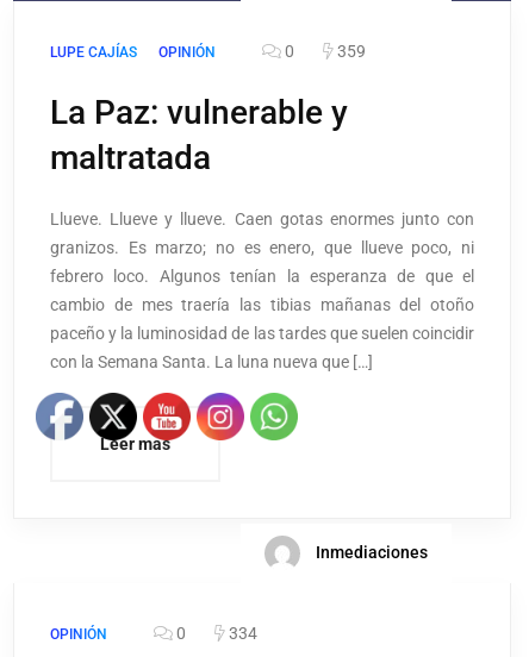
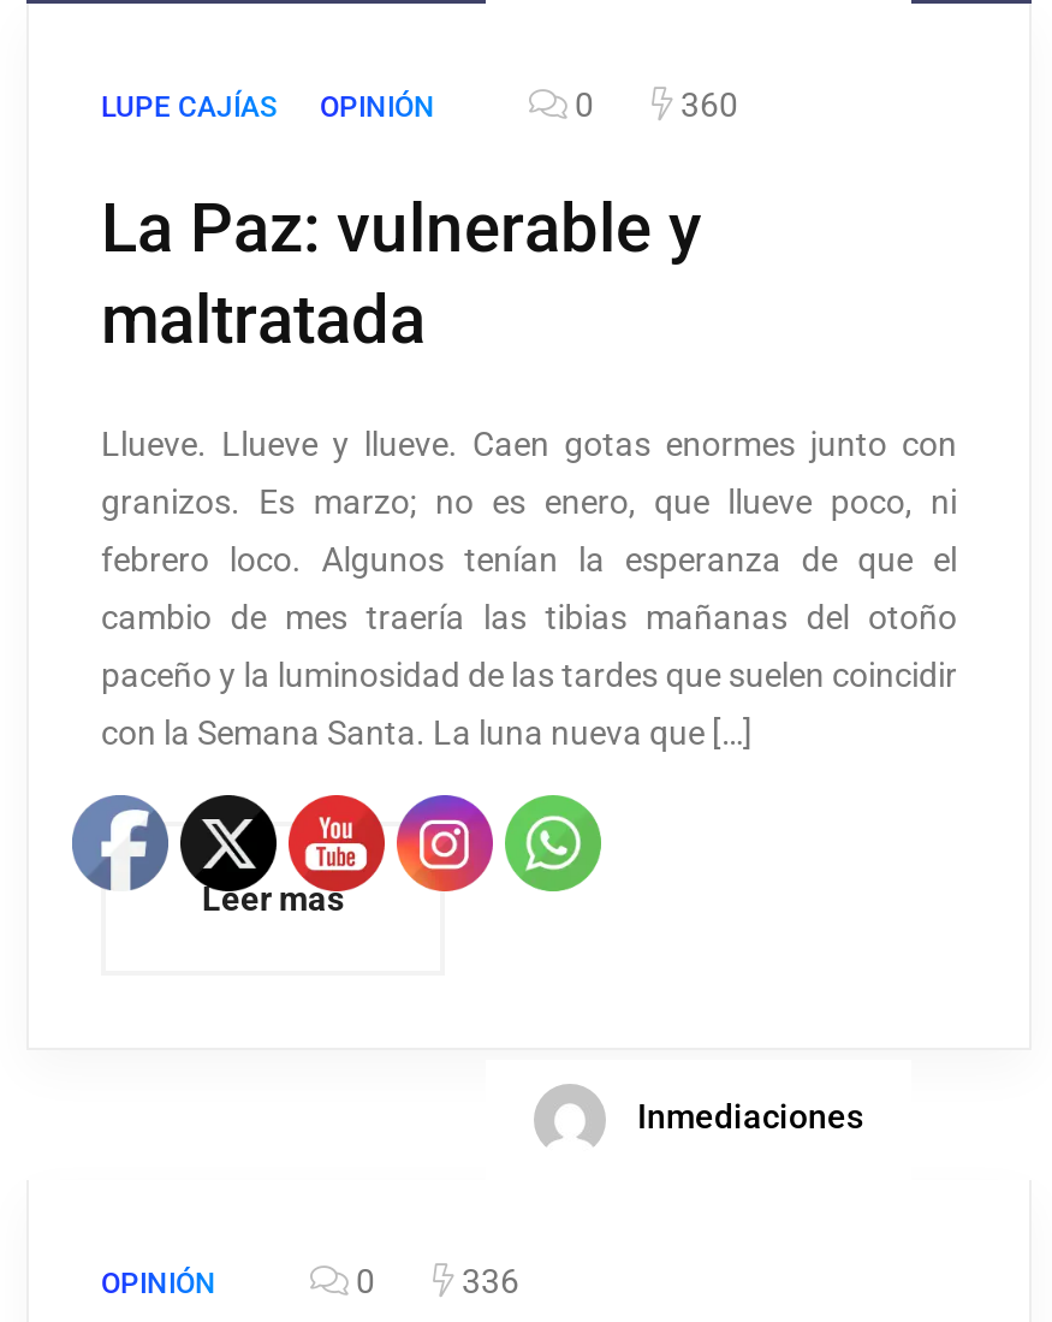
[334,42,366,61] 359 -> [673,85,738,124] 360
[225,624,257,643] 334 -> [454,1262,519,1300] 336

